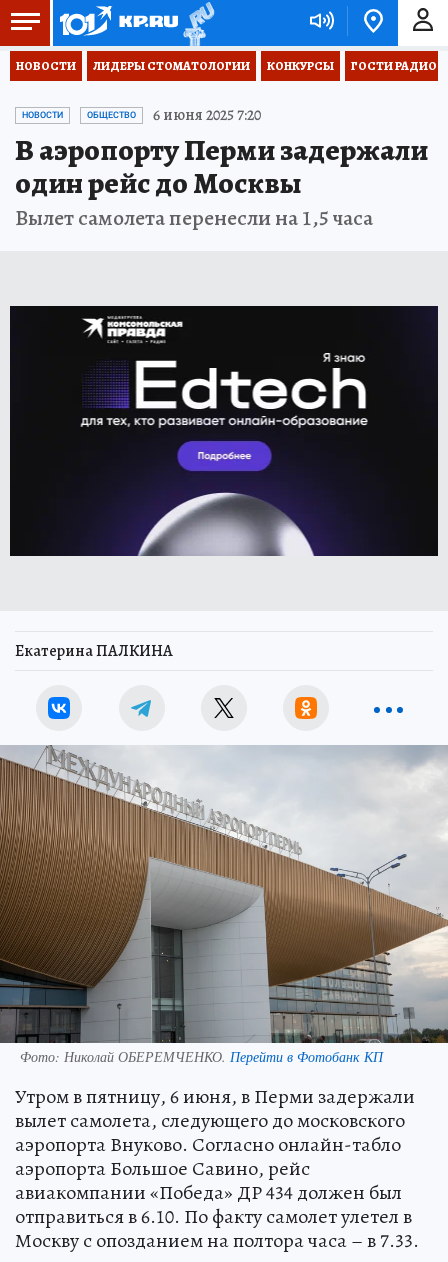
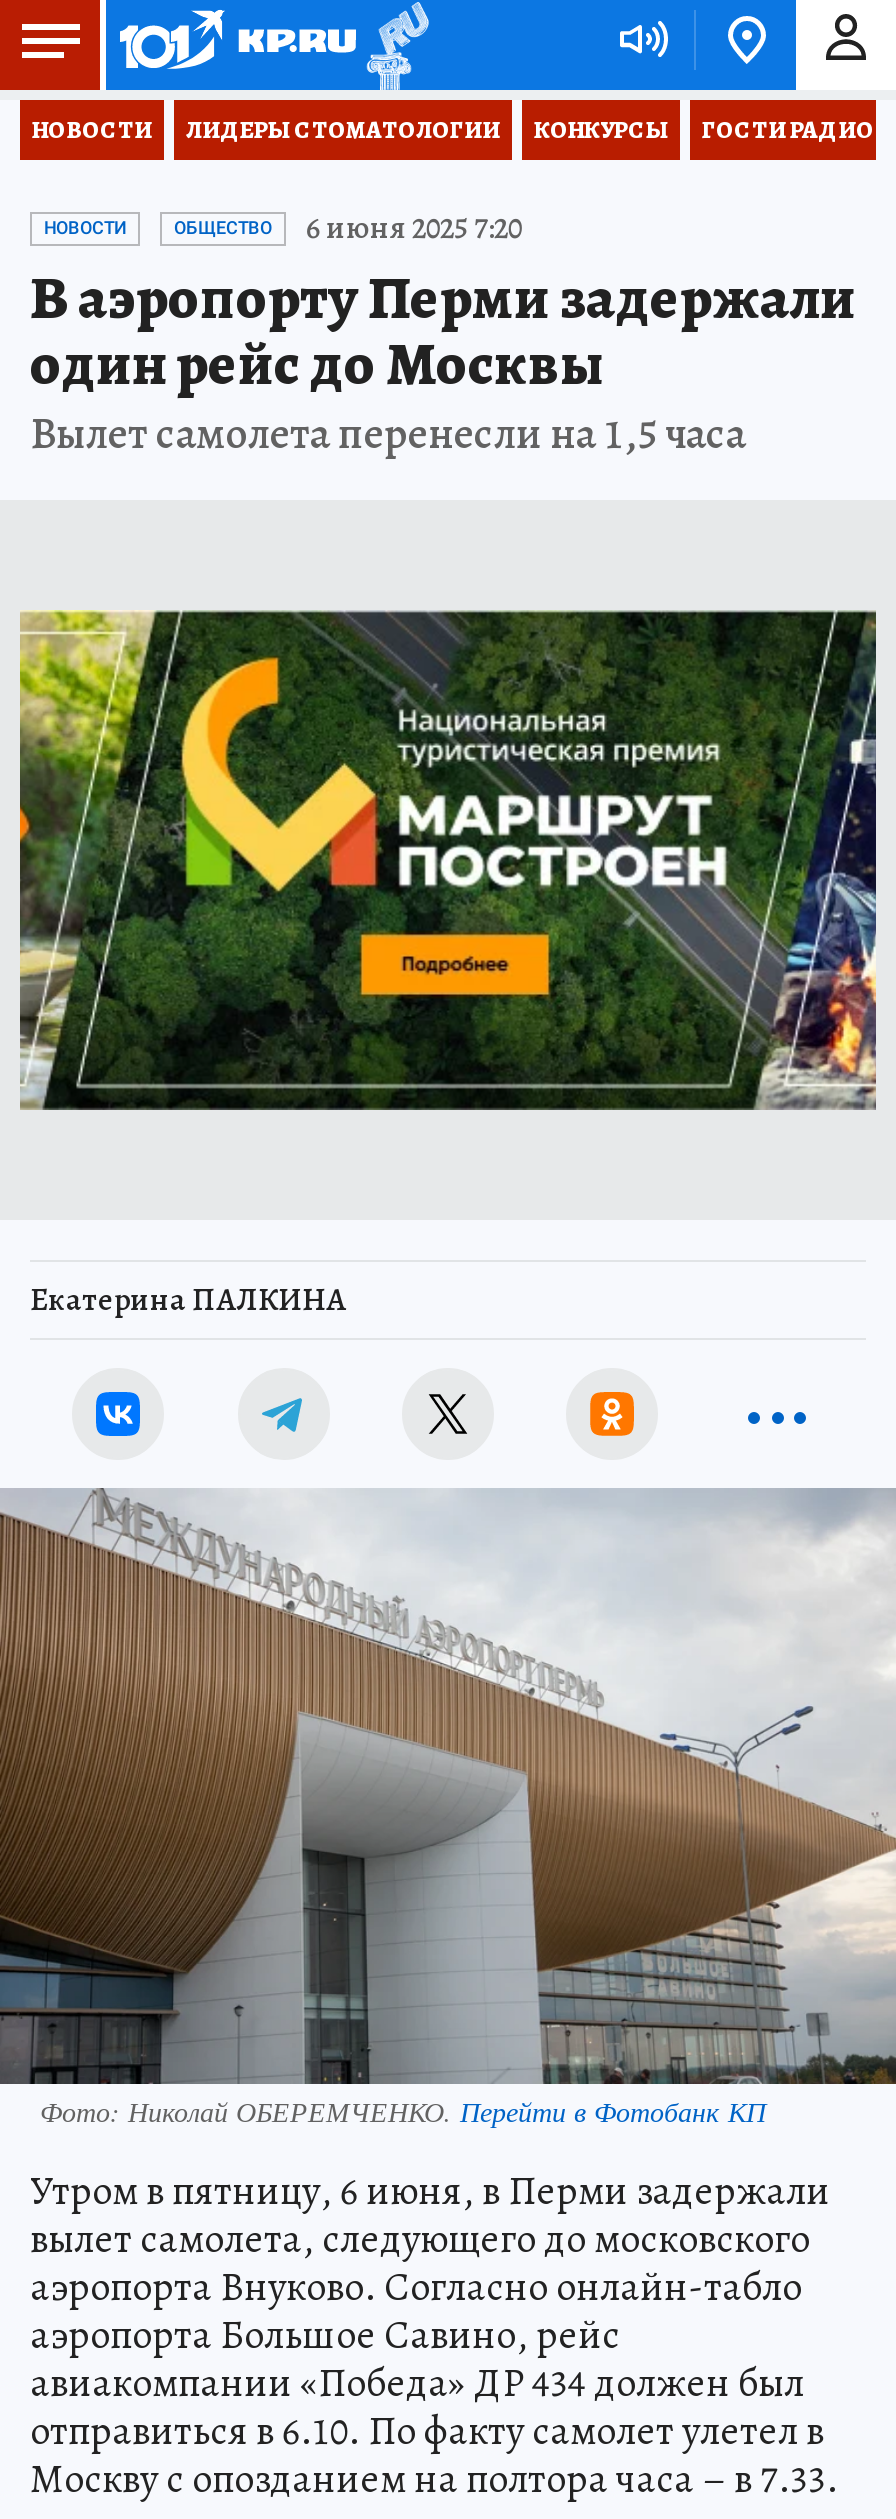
[9,305,439,556] [image] -> [18,610,878,1112] [image]

